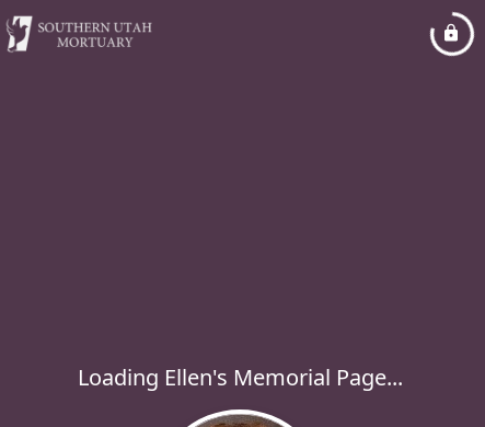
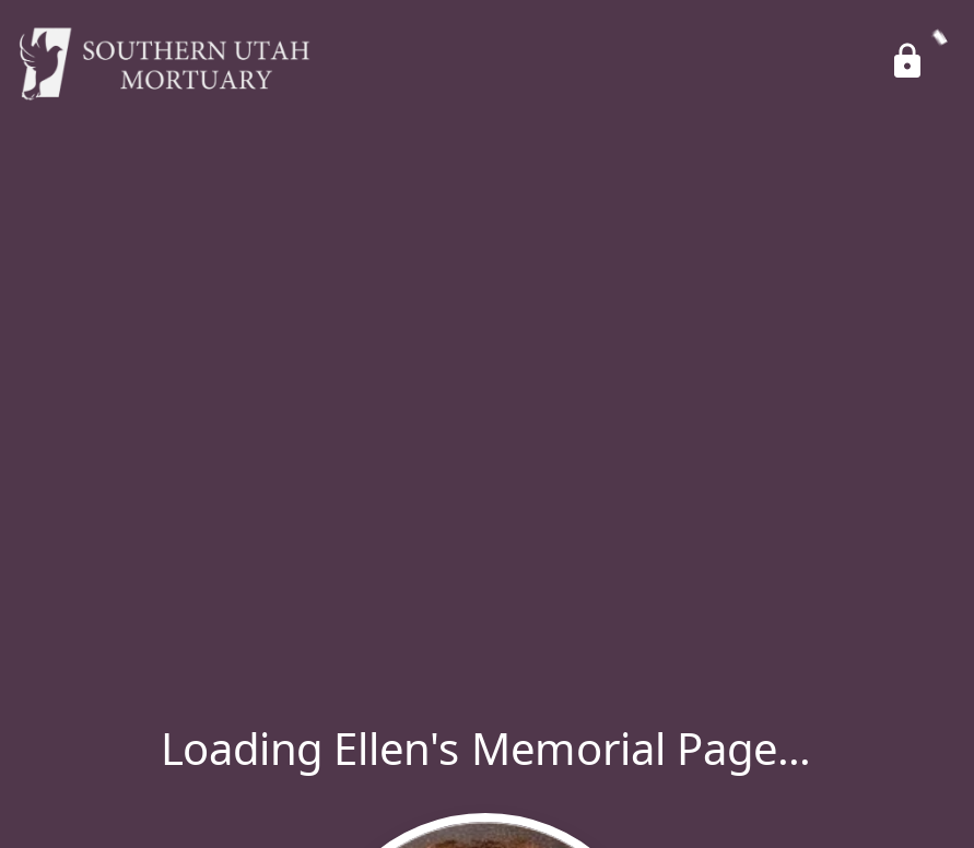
[429,11,475,57] [image] -> [866,20,953,107] [image]

